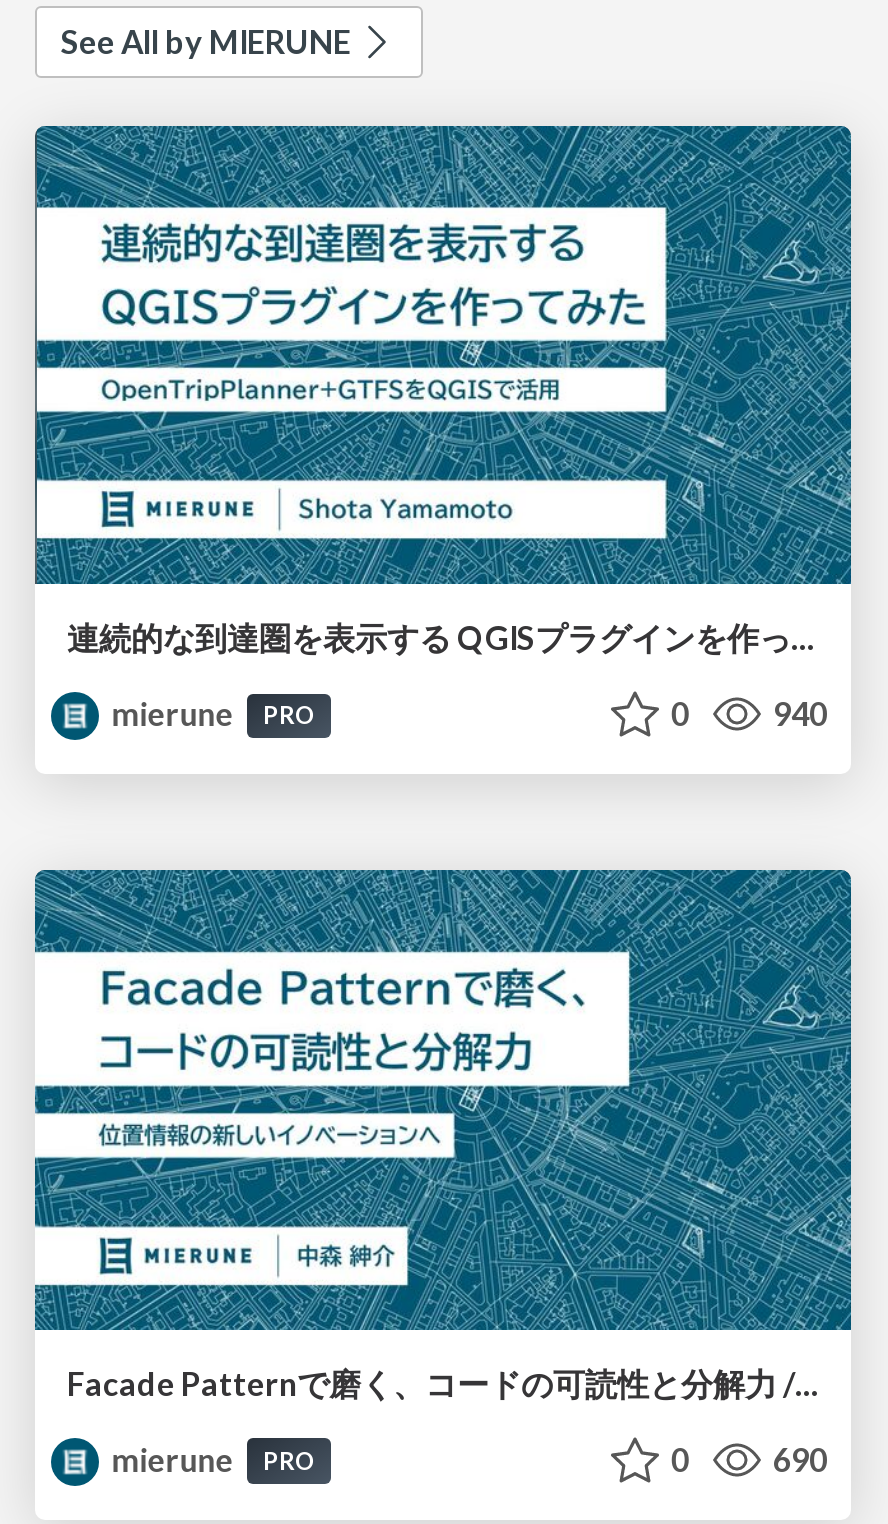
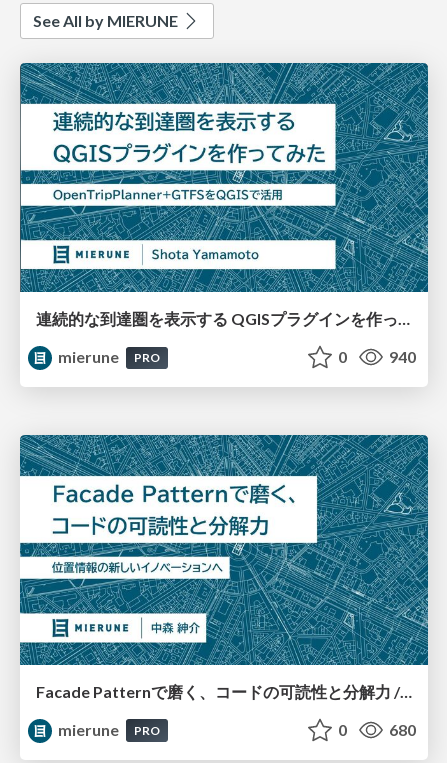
[767,1439,827,1477] 690 -> [386,720,416,739] 680

